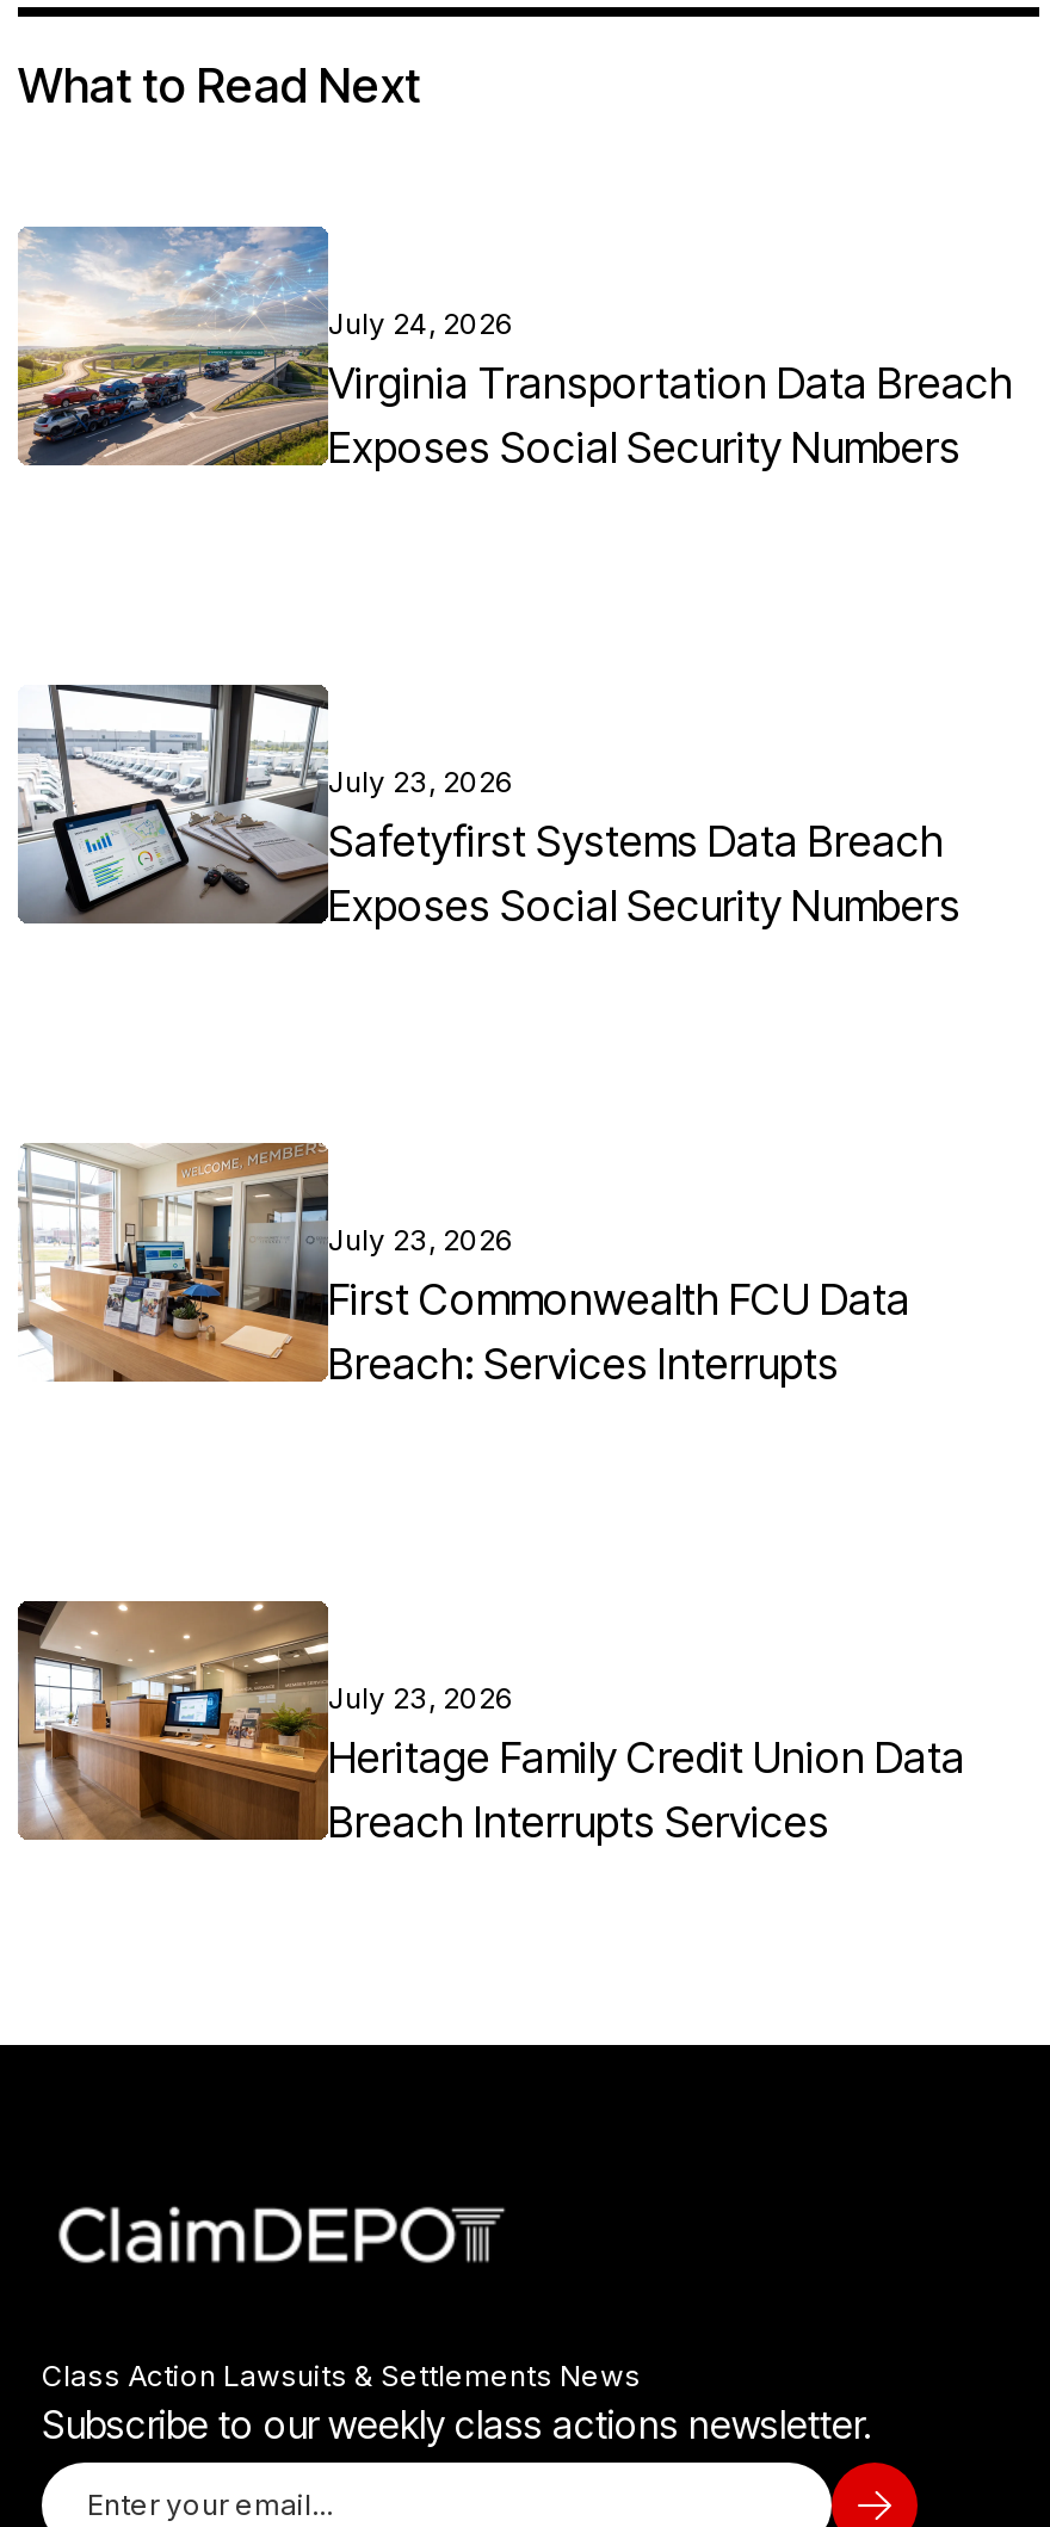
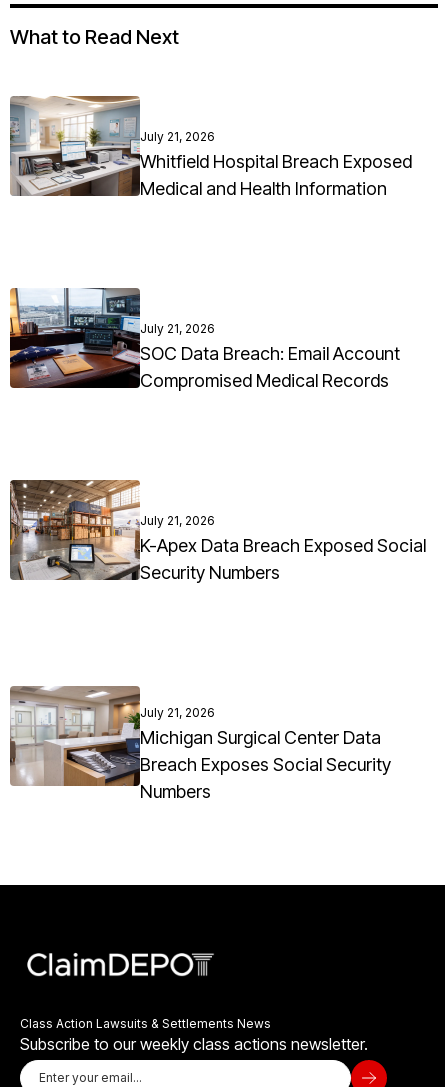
[18,224,1013,472] [image] | July 24, 2026 | Virginia Transportation Data Breach | Exposes Social Security Numbers -> [9,95,412,199] [image] | July 21, 2026 | Whitfield Hospital Breach Exposed | Medical and Health Information
[16,685,961,931] [image] | July 23, 2026 | Safetyfirst Systems Data Breach | Exposes Social Security Numbers -> [9,287,400,391] [image] | July 21, 2026 | SOC Data Breach: Email Account | Compromised Medical Records
[18,1143,910,1389] [image] | July 23, 2026 | First Commonwealth FCU Data | Breach: Services Interrupts -> [9,479,426,583] [image] | July 21, 2026 | K-Apex Data Breach Exposed Social | Security Numbers
[16,1599,965,1847] [image] | July 23, 2026 | Heritage Family Credit Union Data | Breach Interrupts Services -> [10,685,391,802] [image] | July 21, 2026 | Michigan Surgical Center Data | Breach Exposes Social Security | Numbers

